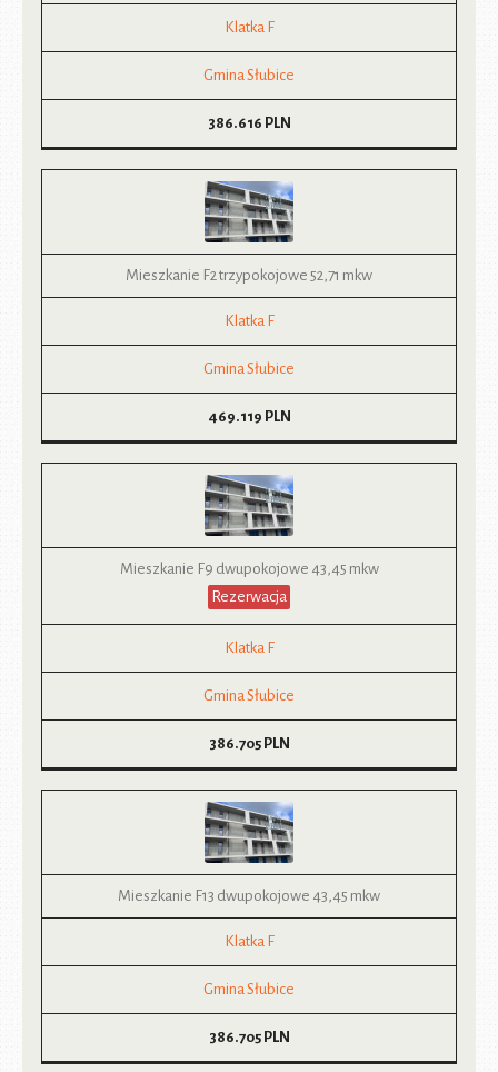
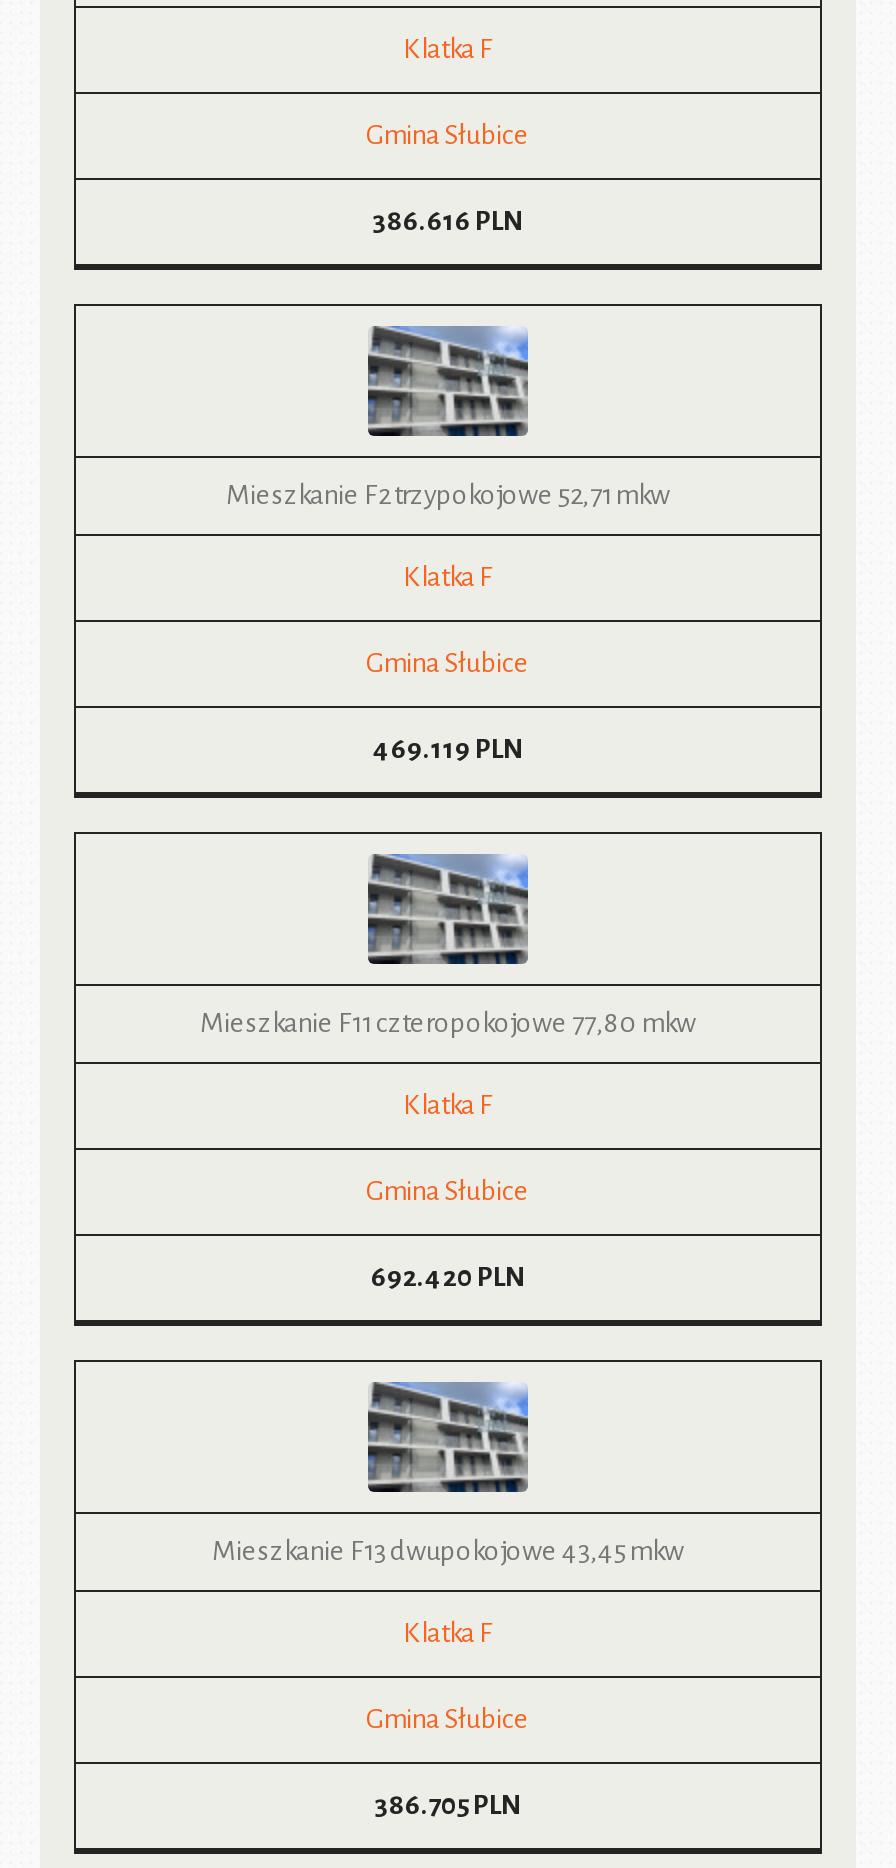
[119,560,379,605] Mieszkanie F9 dwupokojowe 43,45 mkw | Rezerwacja -> [200,1007,696,1037] Mieszkanie F11 czteropokojowe 77,80 mkw
[208,735,290,751] 386.705 PLN -> [371,1261,525,1291] 692.420 PLN

